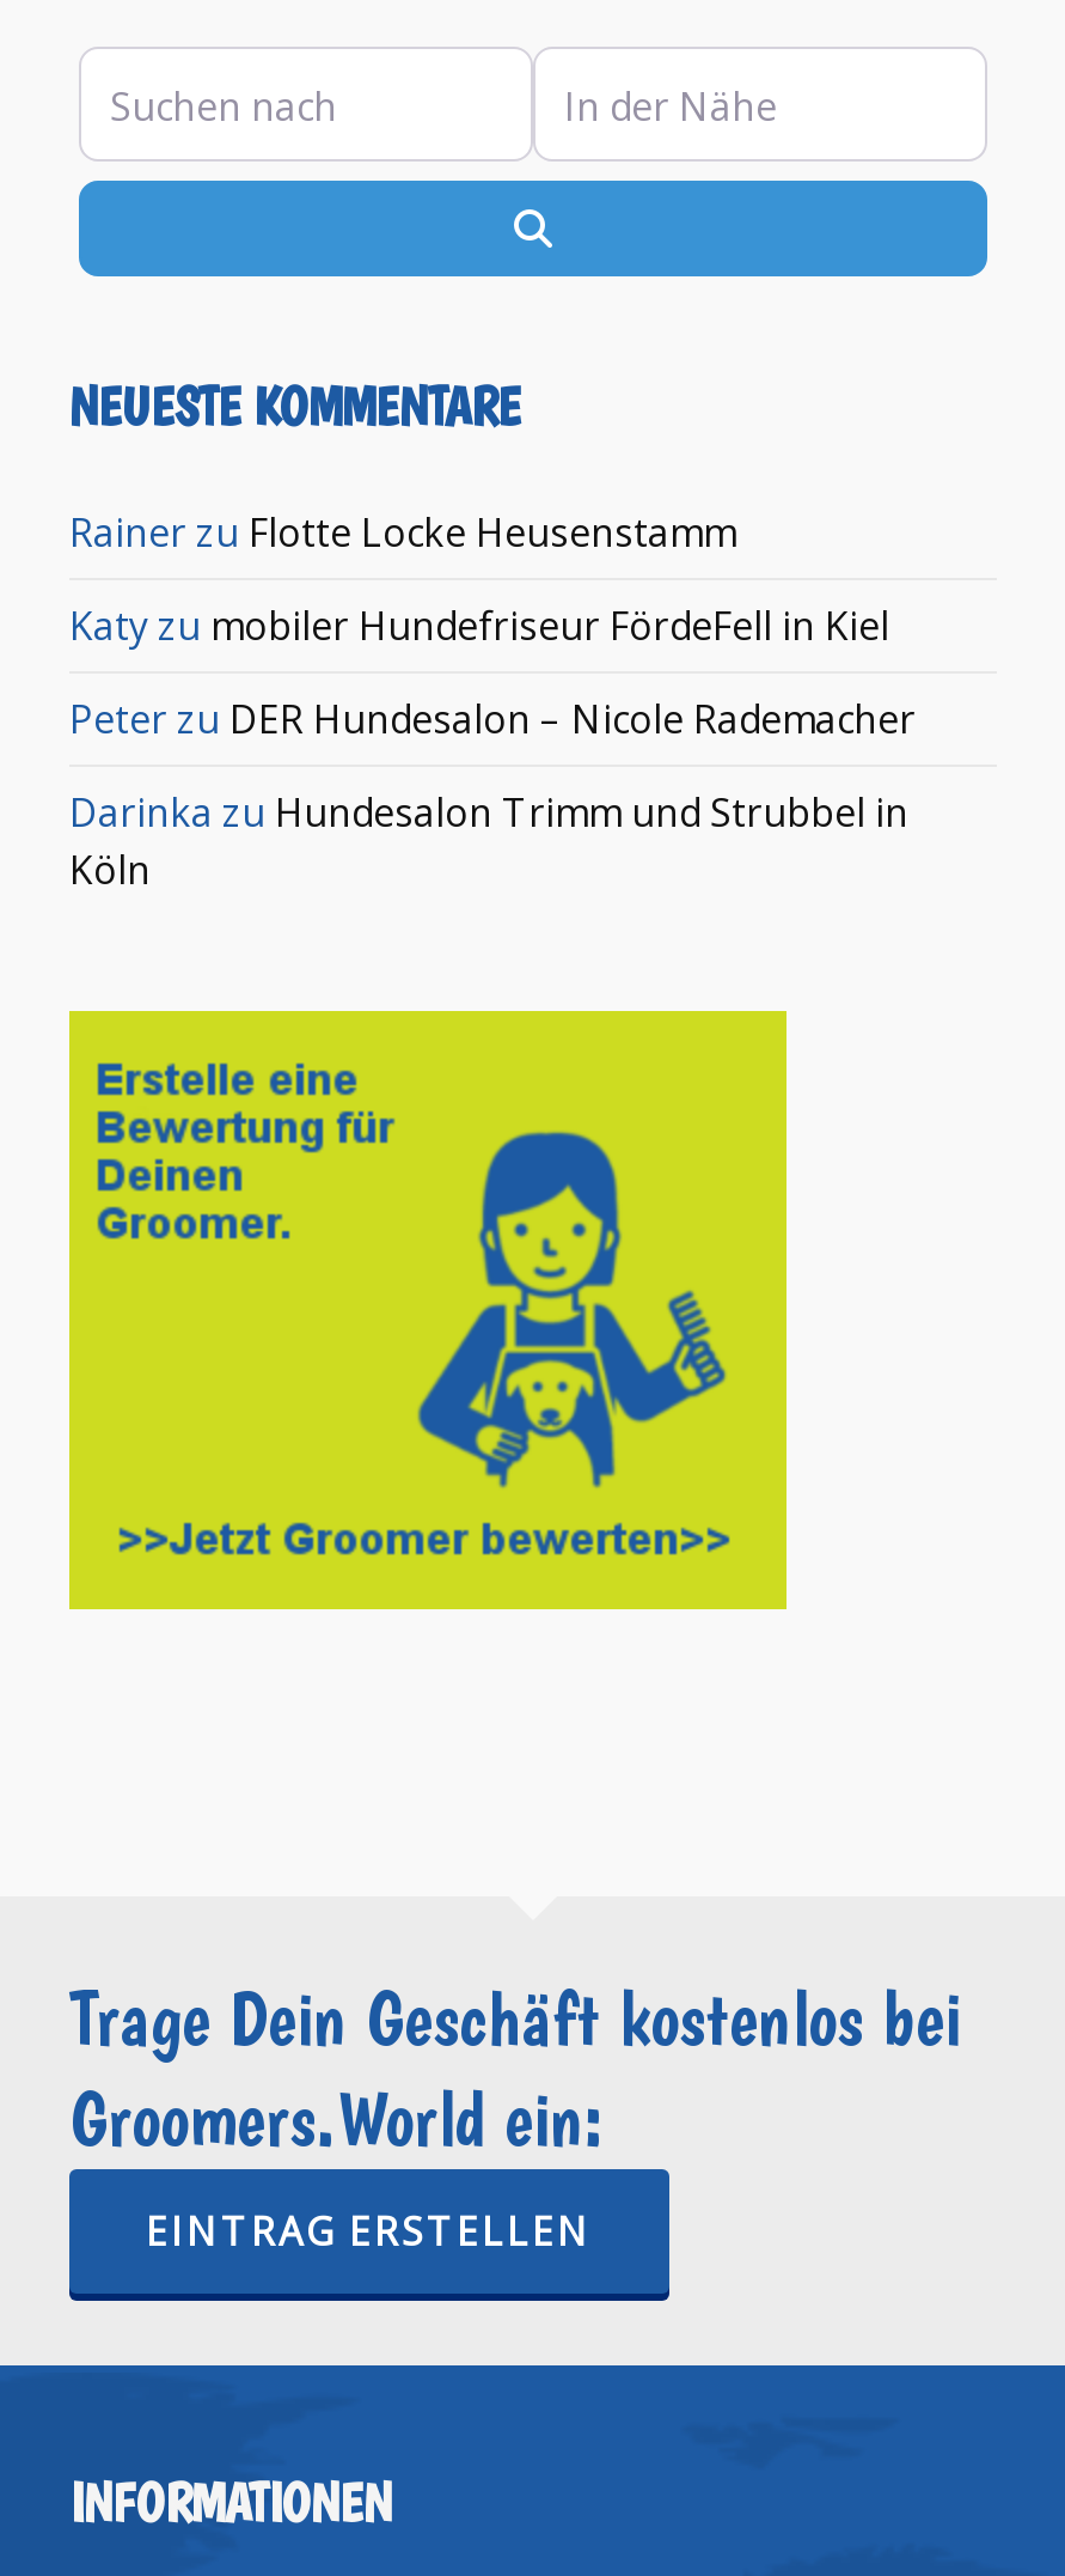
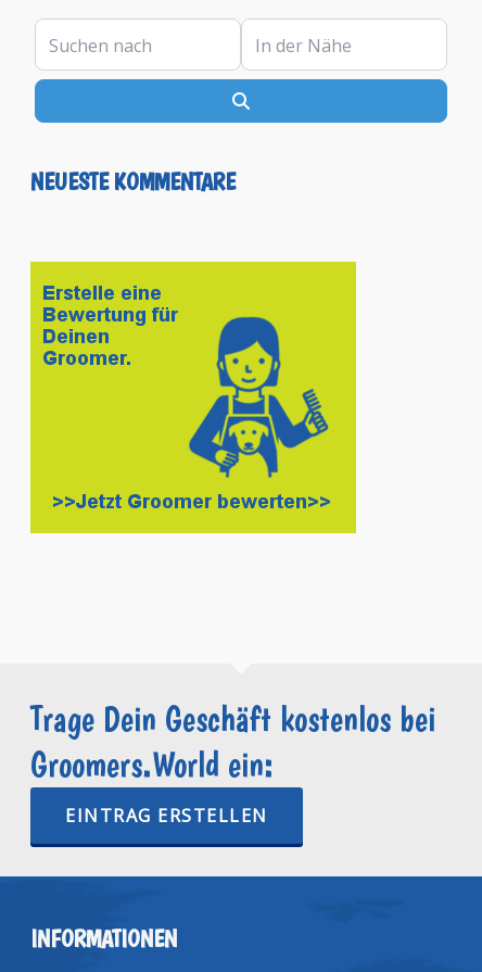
[69,507,916,897] Rainer zu Flotte Locke Heusenstamm | Katy zu mobiler Hundefriseur FördeFell in Kiel | Peter zu DER Hundesalon – Nicole Rademacher | Darinka zu Hundesalon Trimm und Strubbel in | Köln -> none

